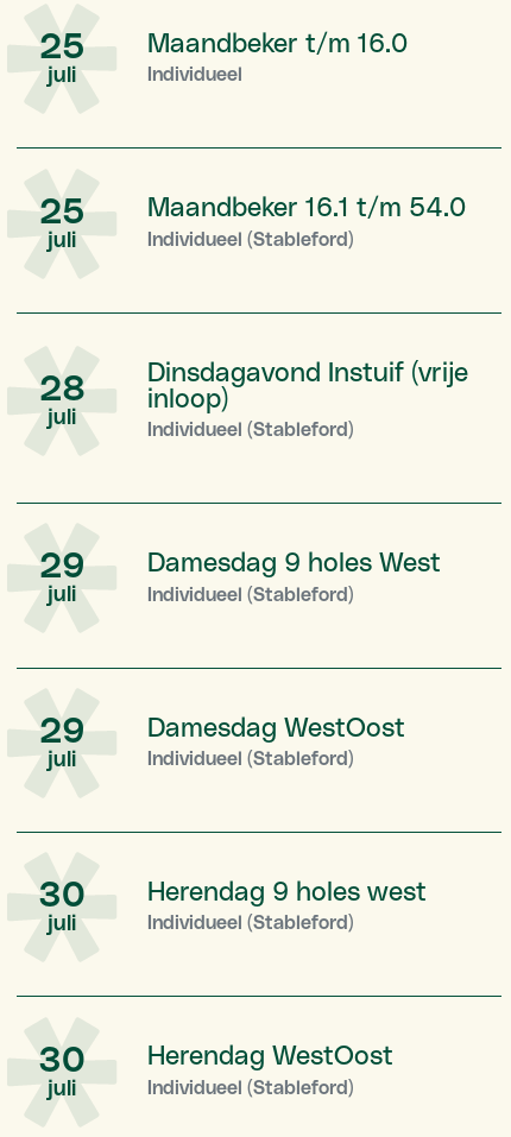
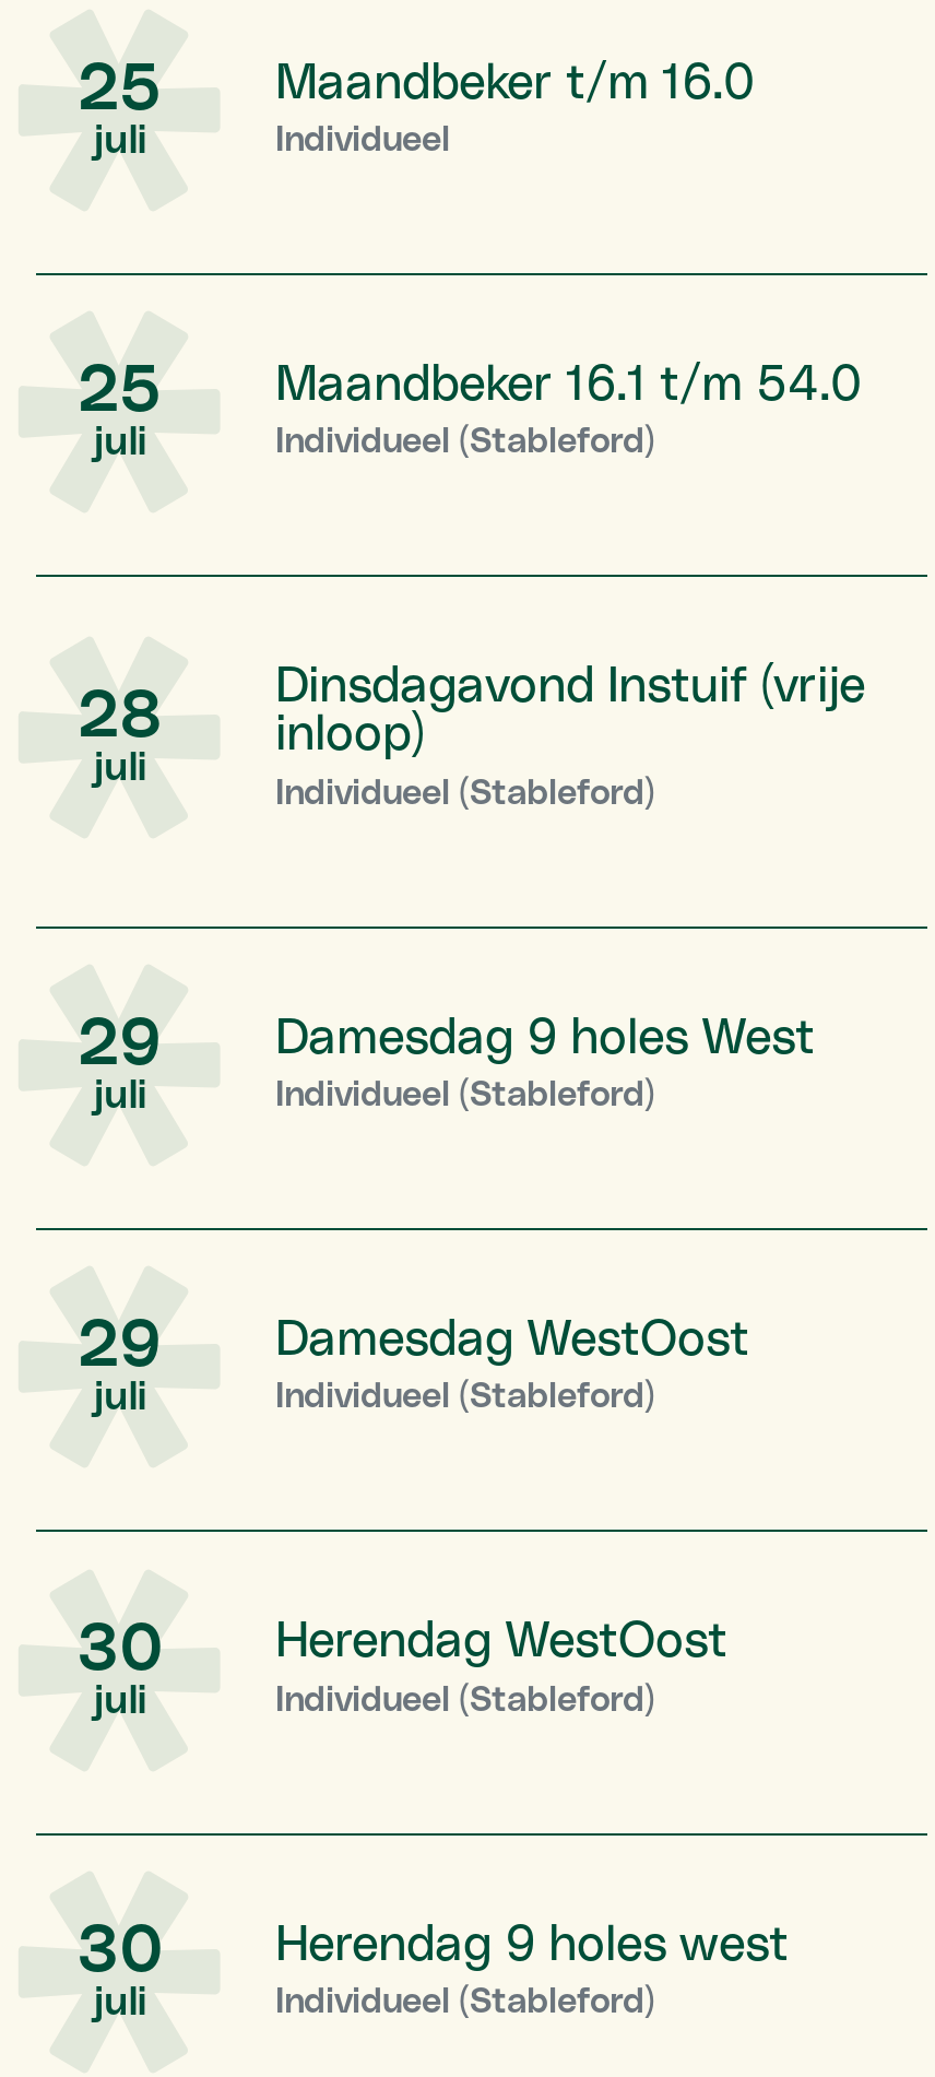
moved [147,879,426,907] -> [275,1921,789,1971]: Herendag 9 holes west
moved [147,1044,393,1071] -> [275,1618,728,1668]: Herendag WestOost

